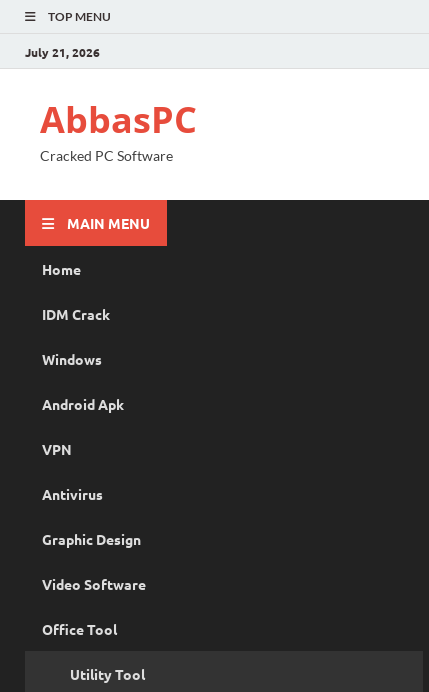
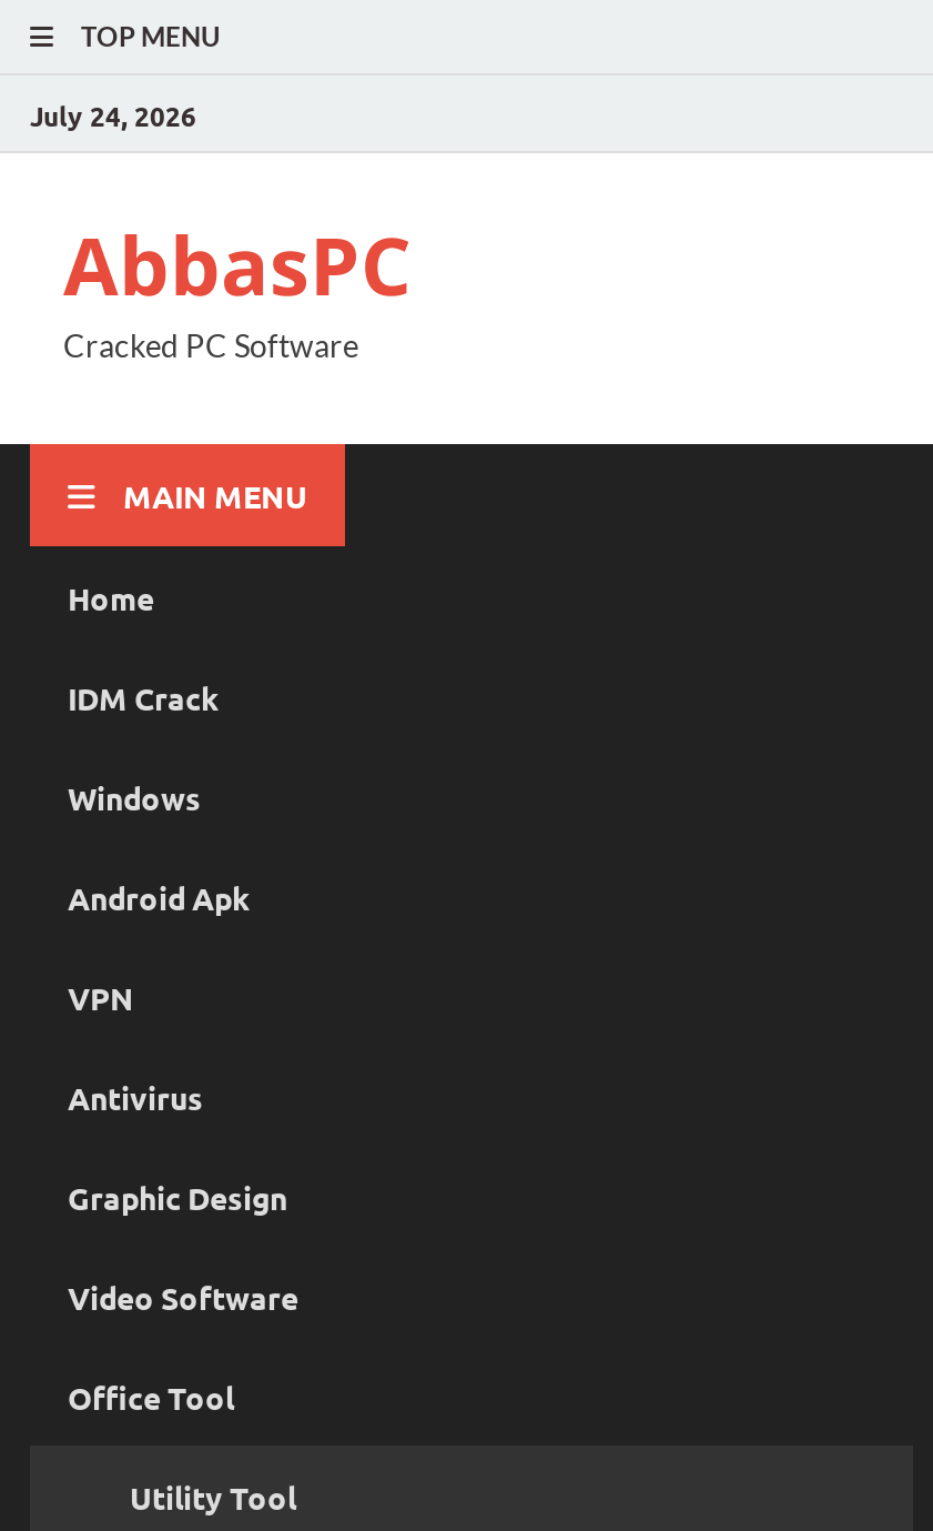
[25,43,100,59] July 21, 2026 -> [30,97,196,132] July 24, 2026

